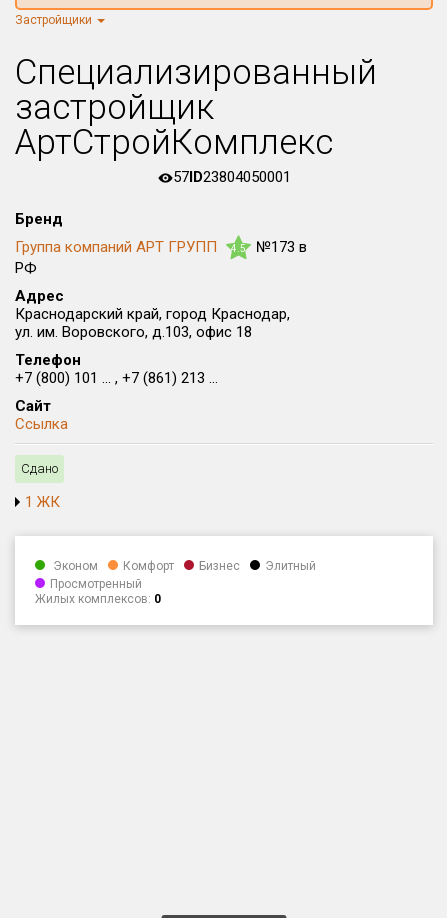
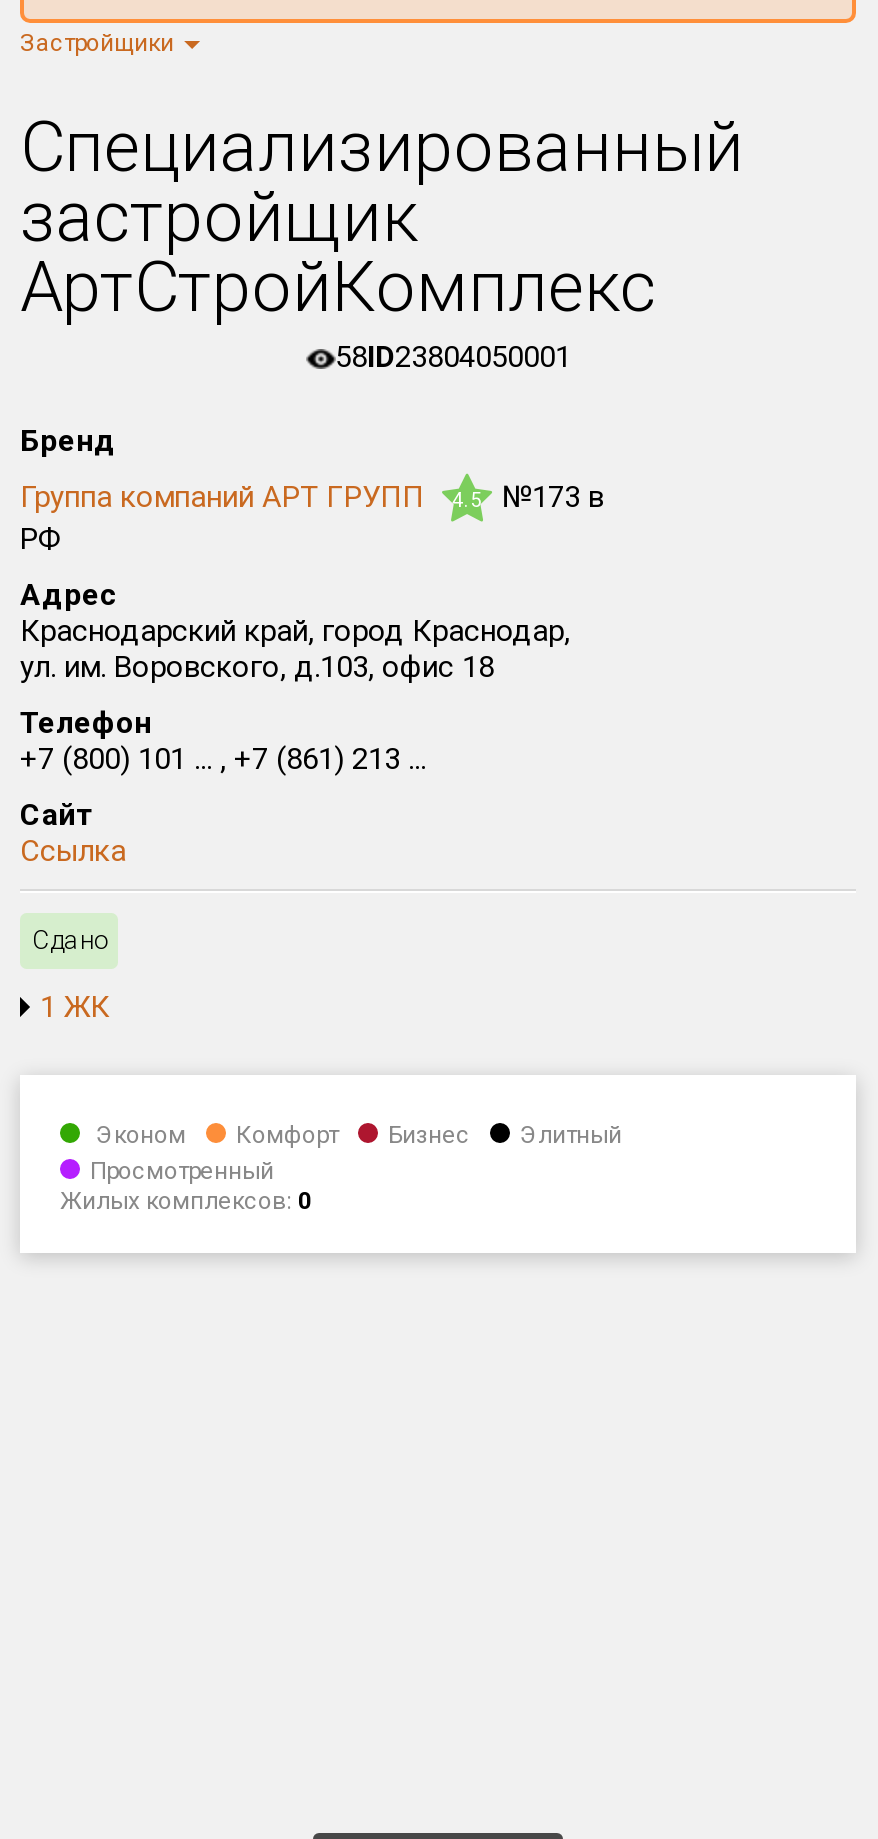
[172,168,290,186] 57ID23804050001 -> [335,339,571,375] 58ID23804050001

